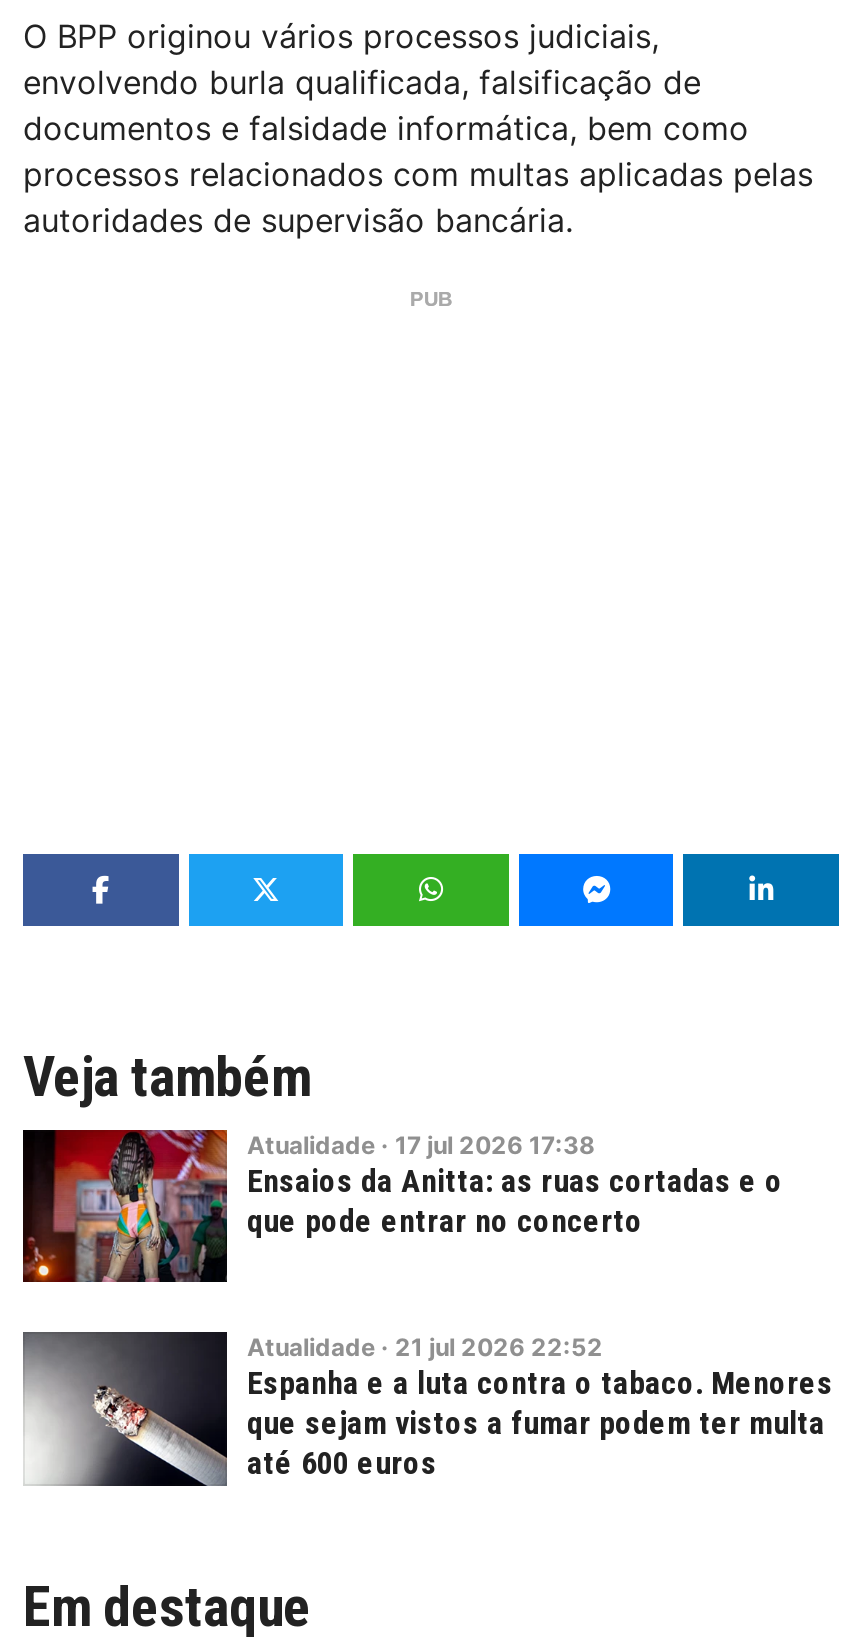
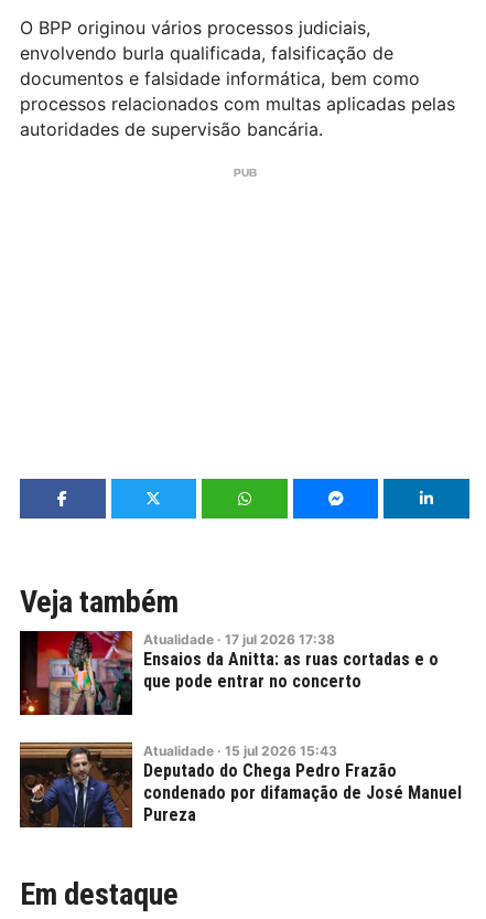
[23,1332,833,1488] [image] | Atualidade · 21 jul 2026 22:52 | Espanha e a luta contra o tabaco. Menores | que sejam vistos a fumar podem ter multa | até 600 euros -> [19,742,462,829] [image] | Atualidade · 15 jul 2026 15:43 | Deputado do Chega Pedro Frazão | condenado por difamação de José Manuel | Pureza

